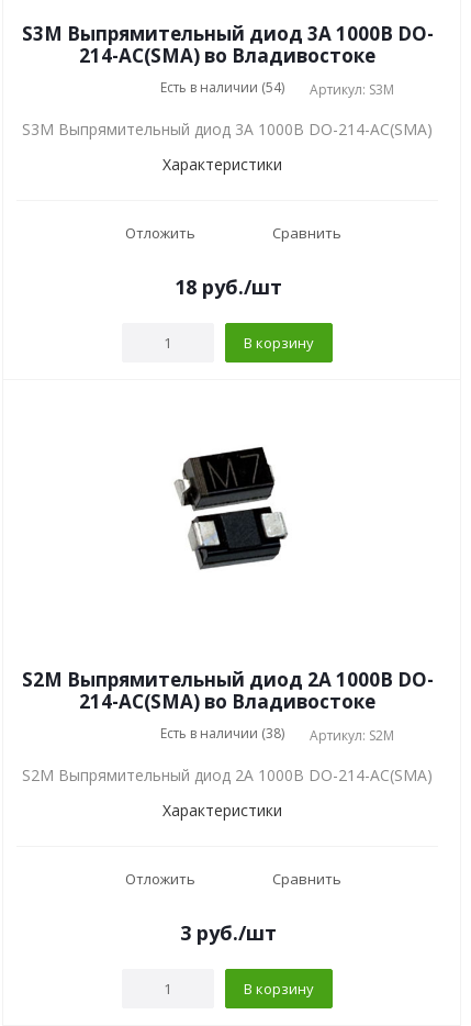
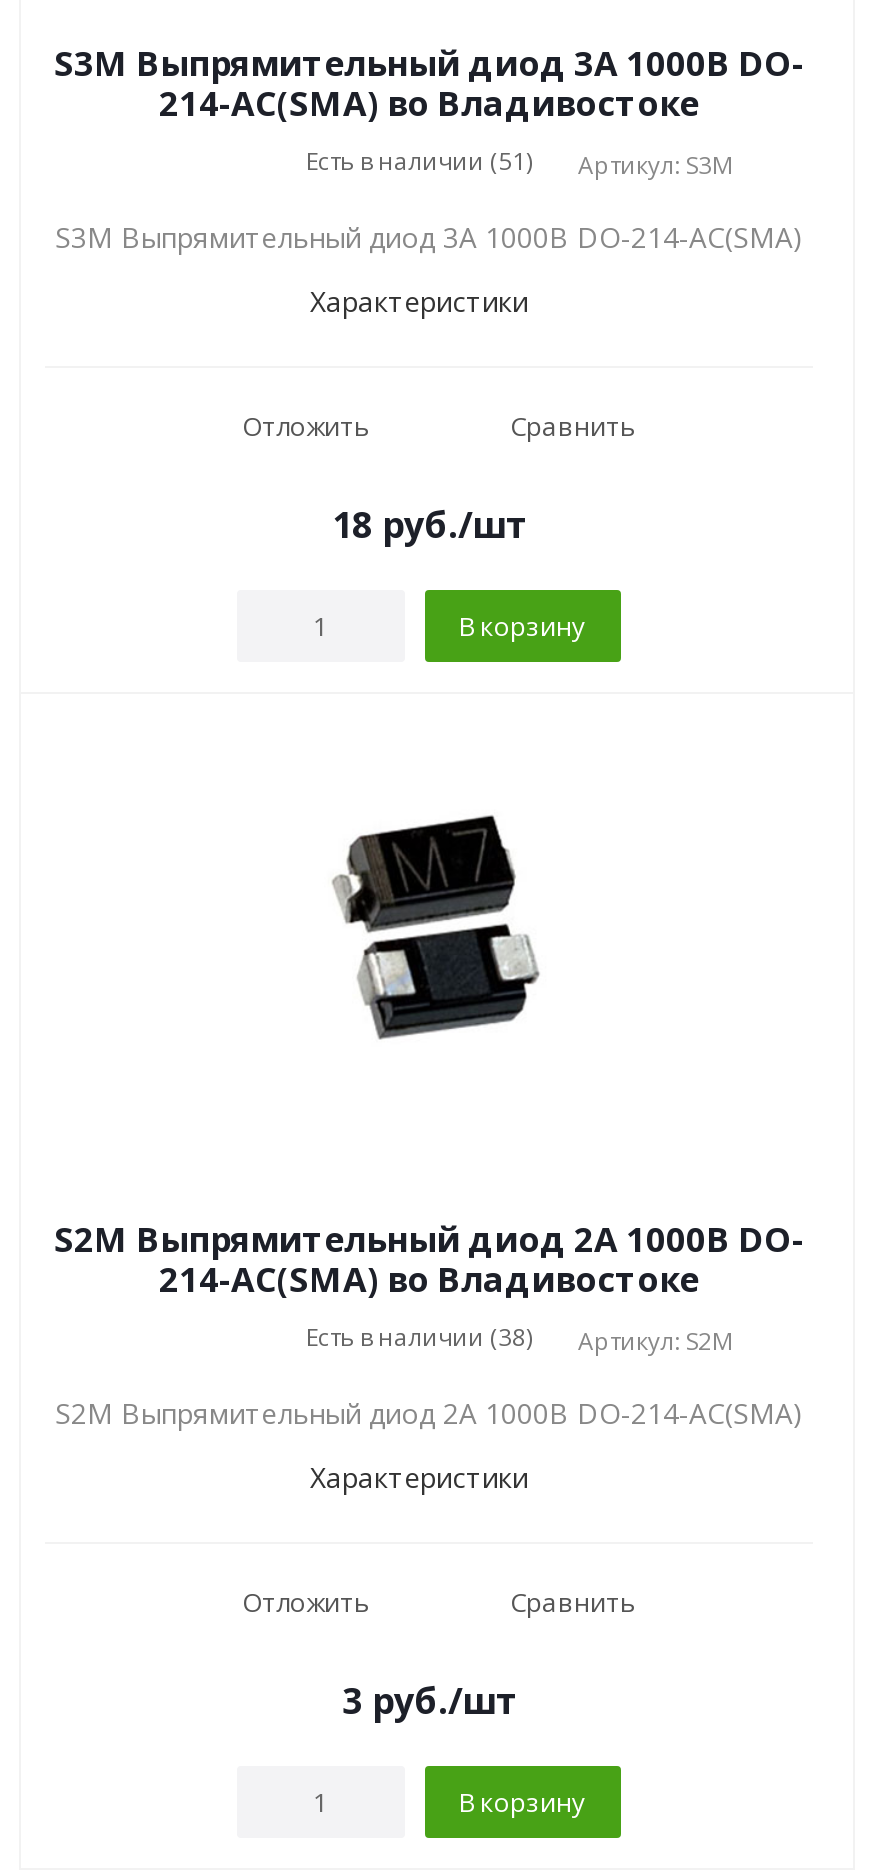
[160,78,284,97] Есть в наличии (54) -> [306,144,532,178] Есть в наличии (51)

